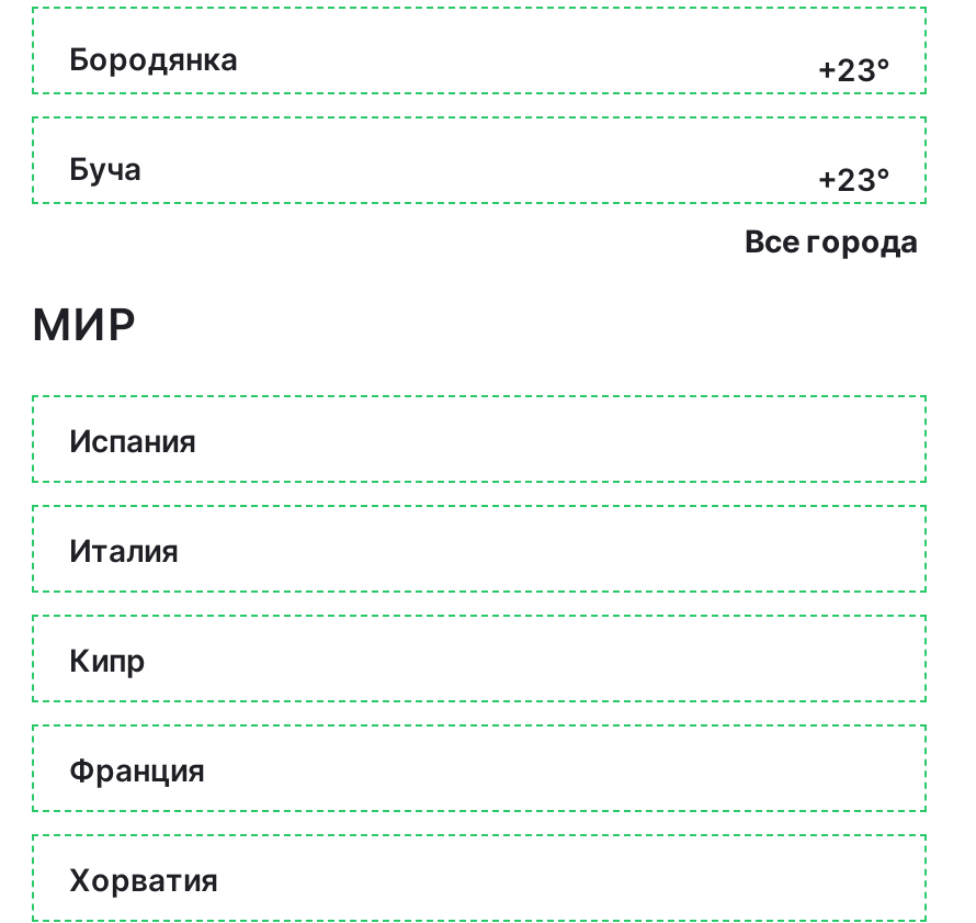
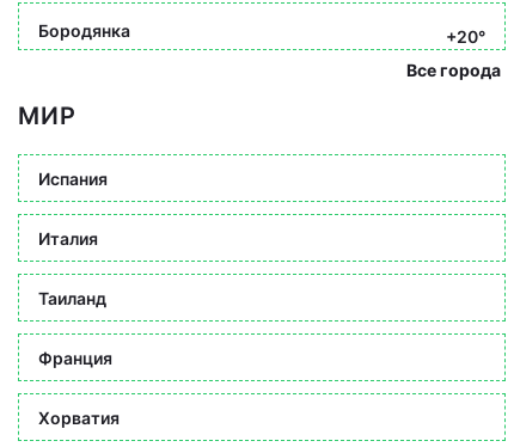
[69,50,889,198] +23° | Буча | +23° -> [446,26,485,47] +20°
[69,640,146,677] Кипр -> [38,287,106,308] Таиланд

